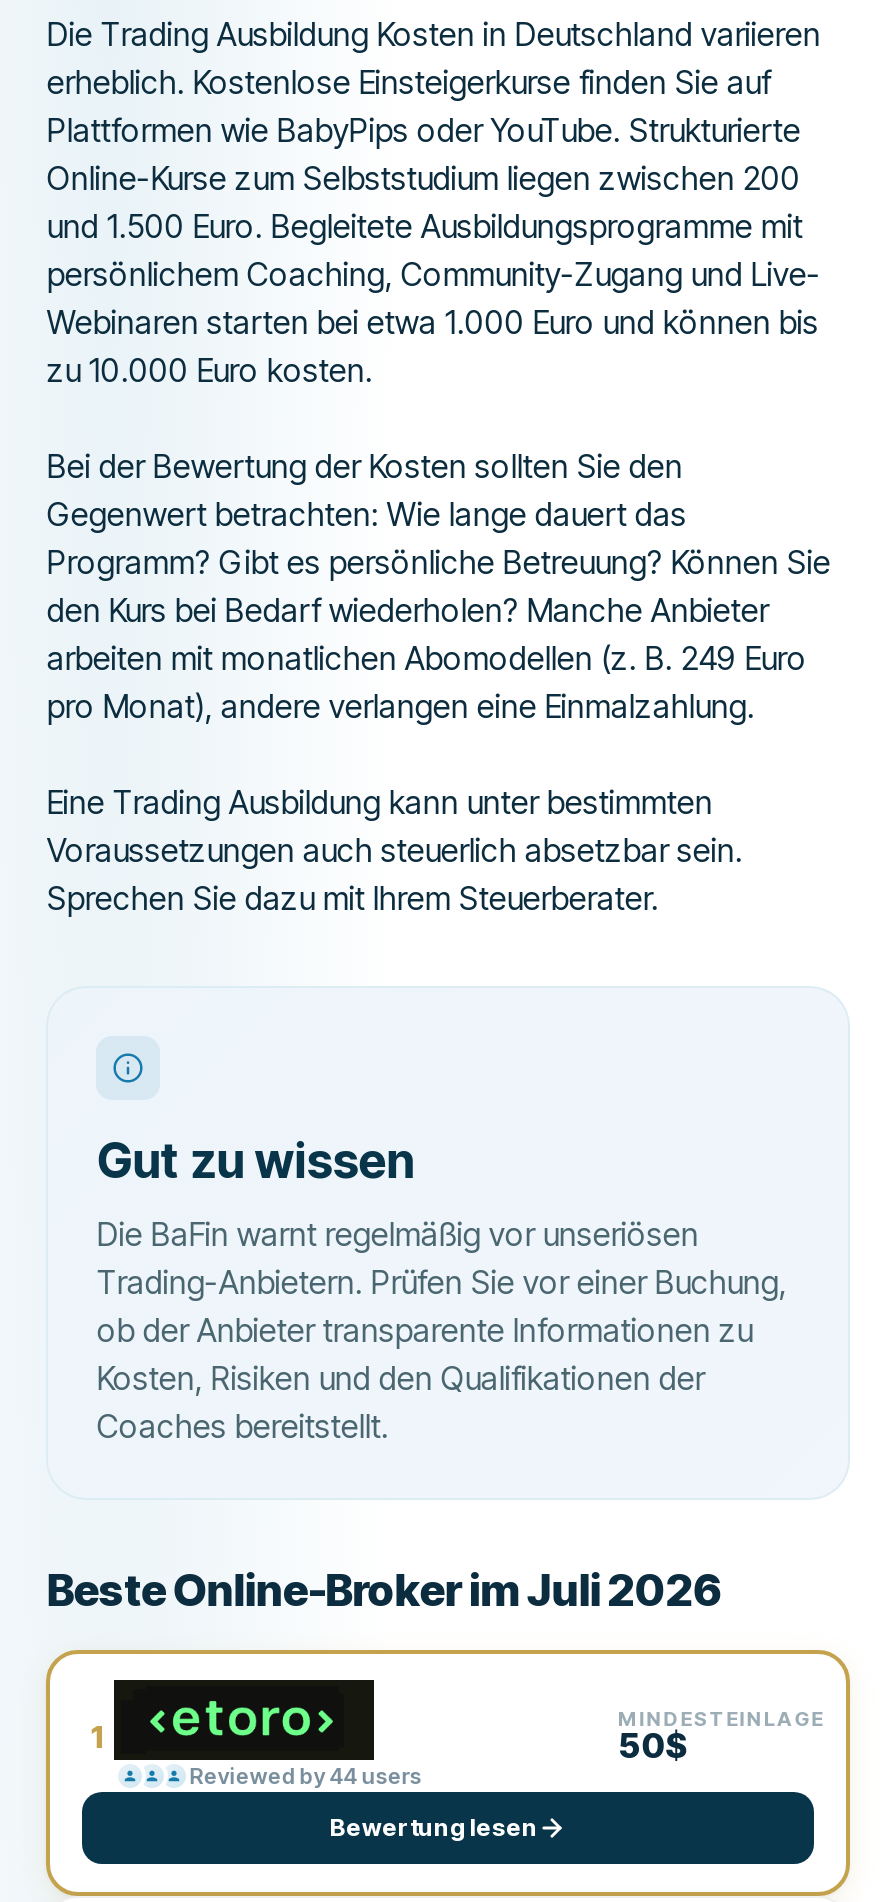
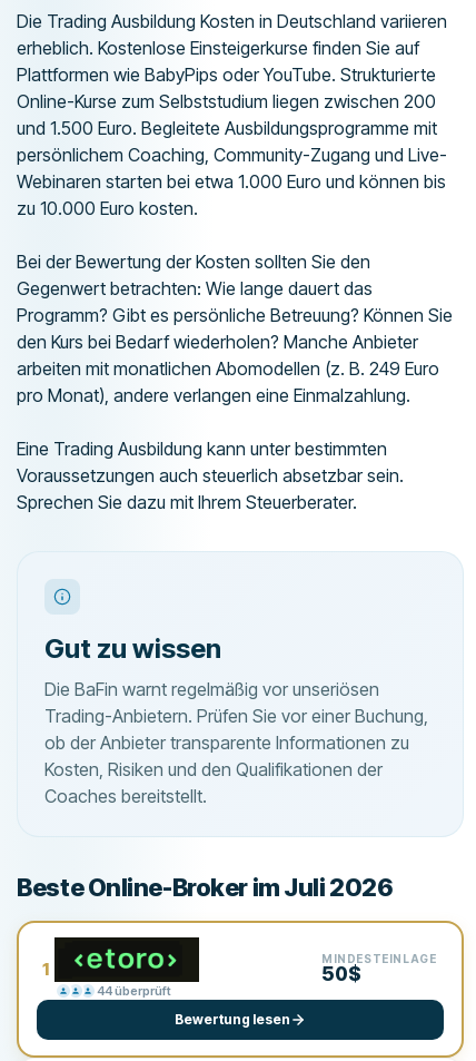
[190,1761,422,1789] Reviewed by 44 users -> [97,983,171,998] 44 überprüft

